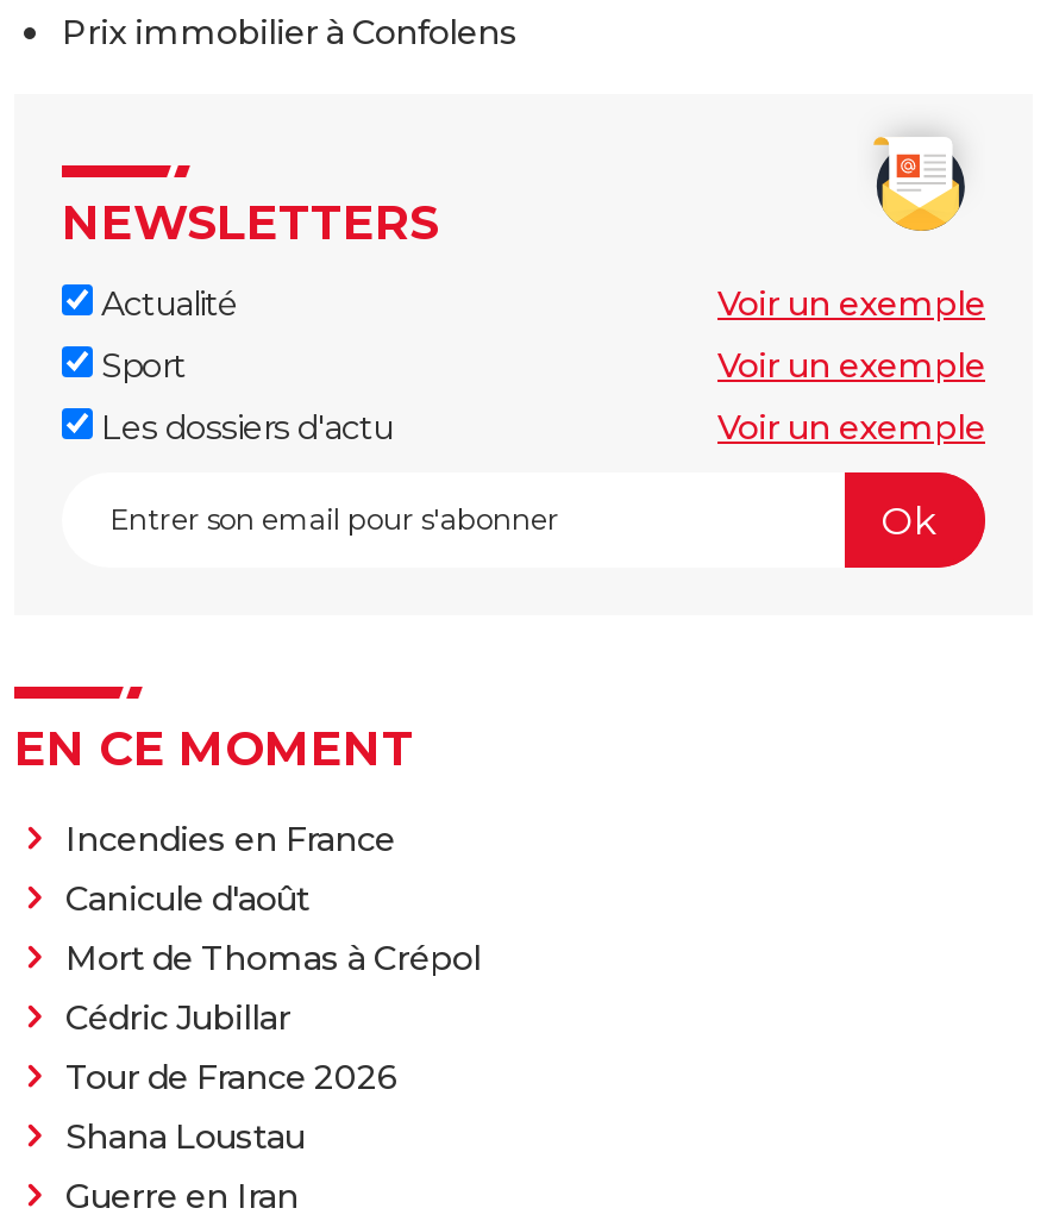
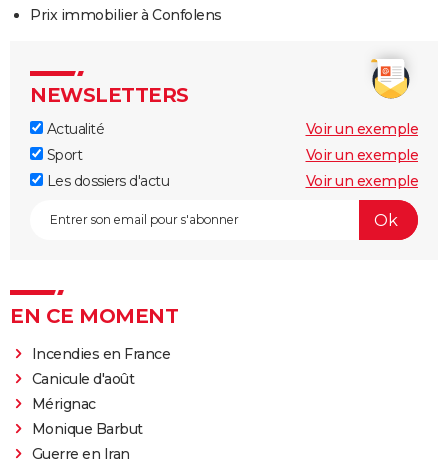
[65,938,481,1159] Mort de Thomas à Crépol | Cédric Jubillar | Tour de France 2026 | Shana Loustau -> [31,395,142,438] Mérignac | Monique Barbut

